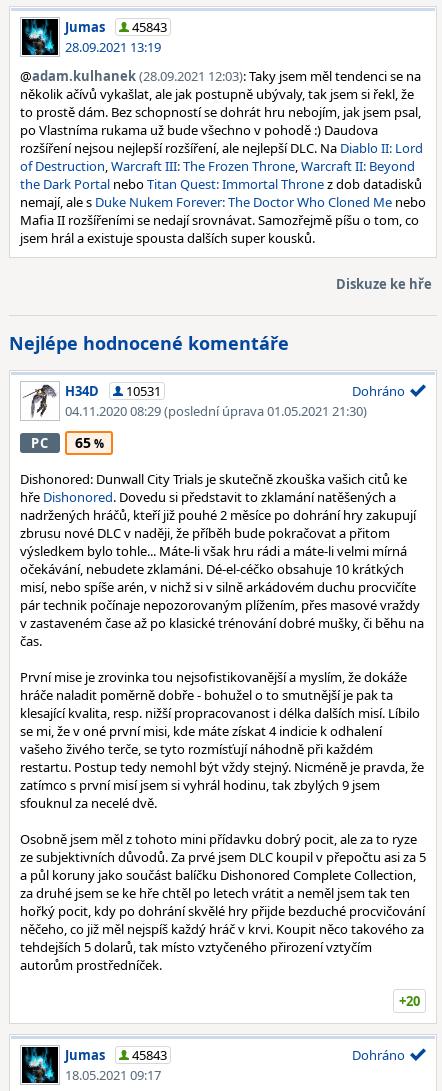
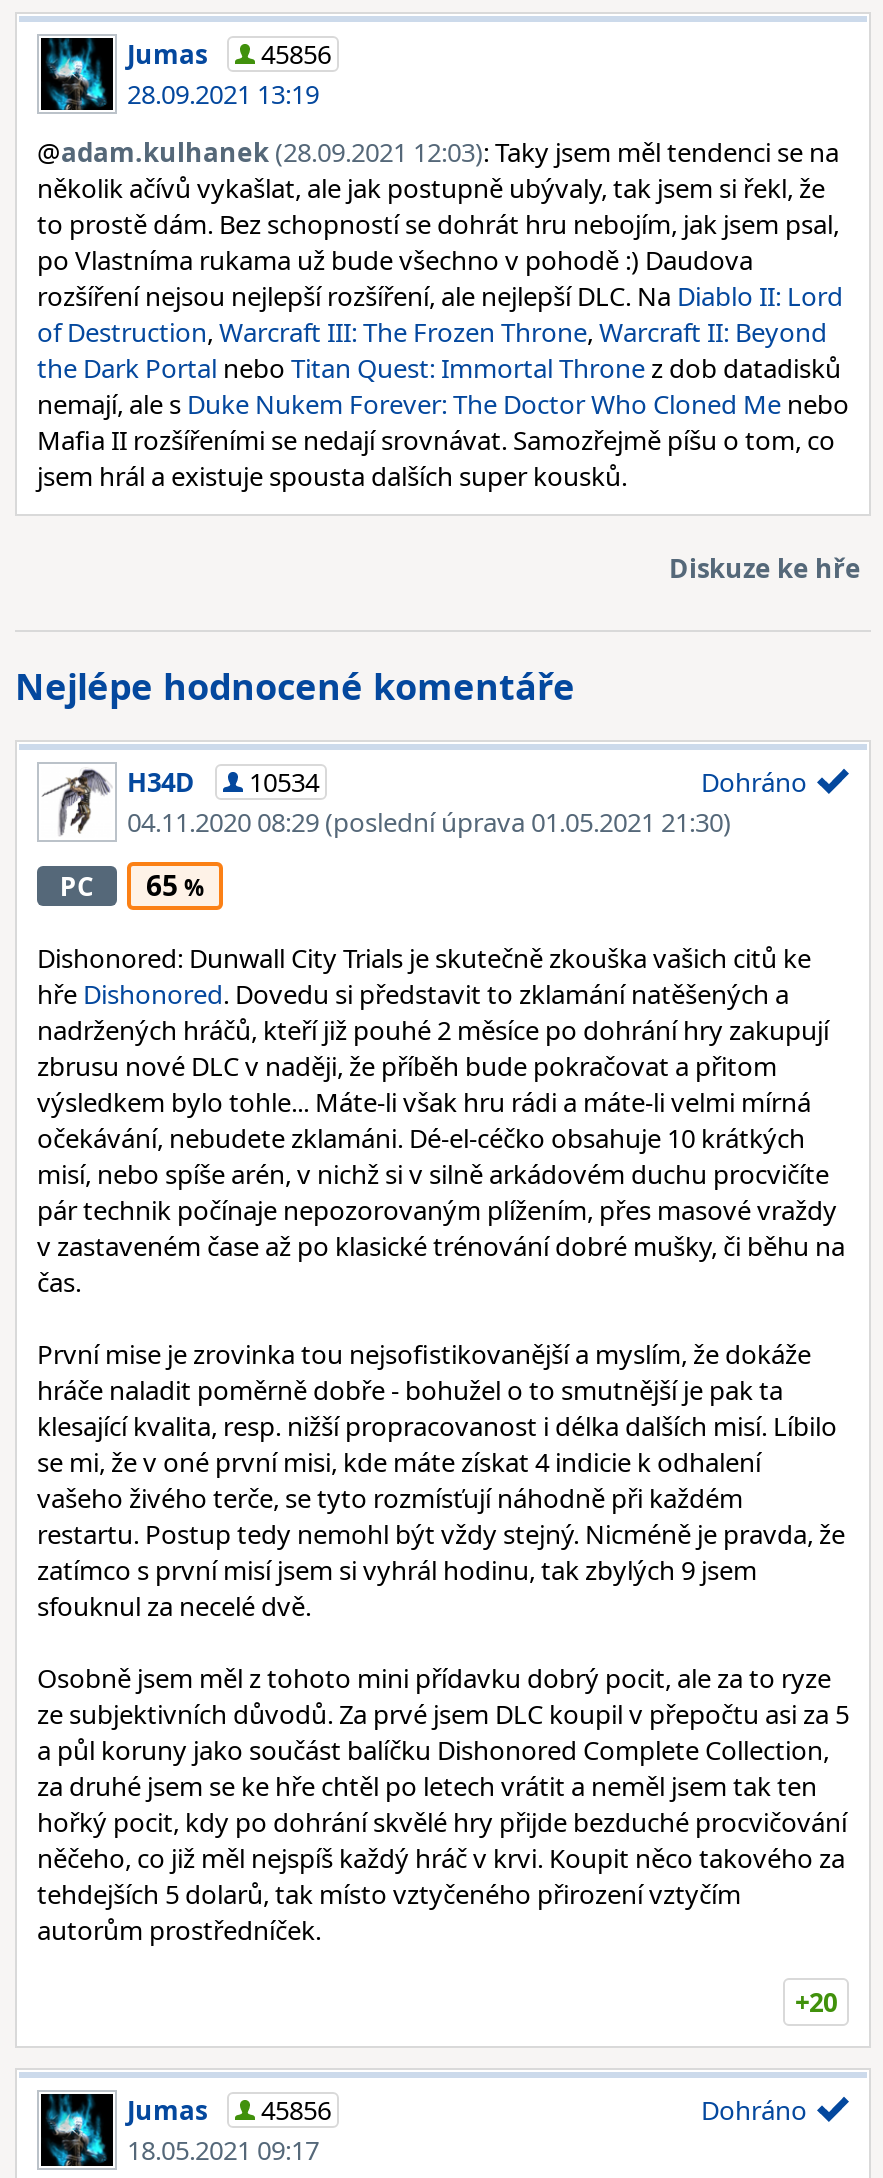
[65,18,167,36] Jumas 45843 -> [127,36,331,72] Jumas 45856
[65,382,161,400] H34D 10531 -> [127,764,319,800] H34D 10534
[65,1046,167,1064] Jumas 45843 -> [127,2092,331,2128] Jumas 45856

